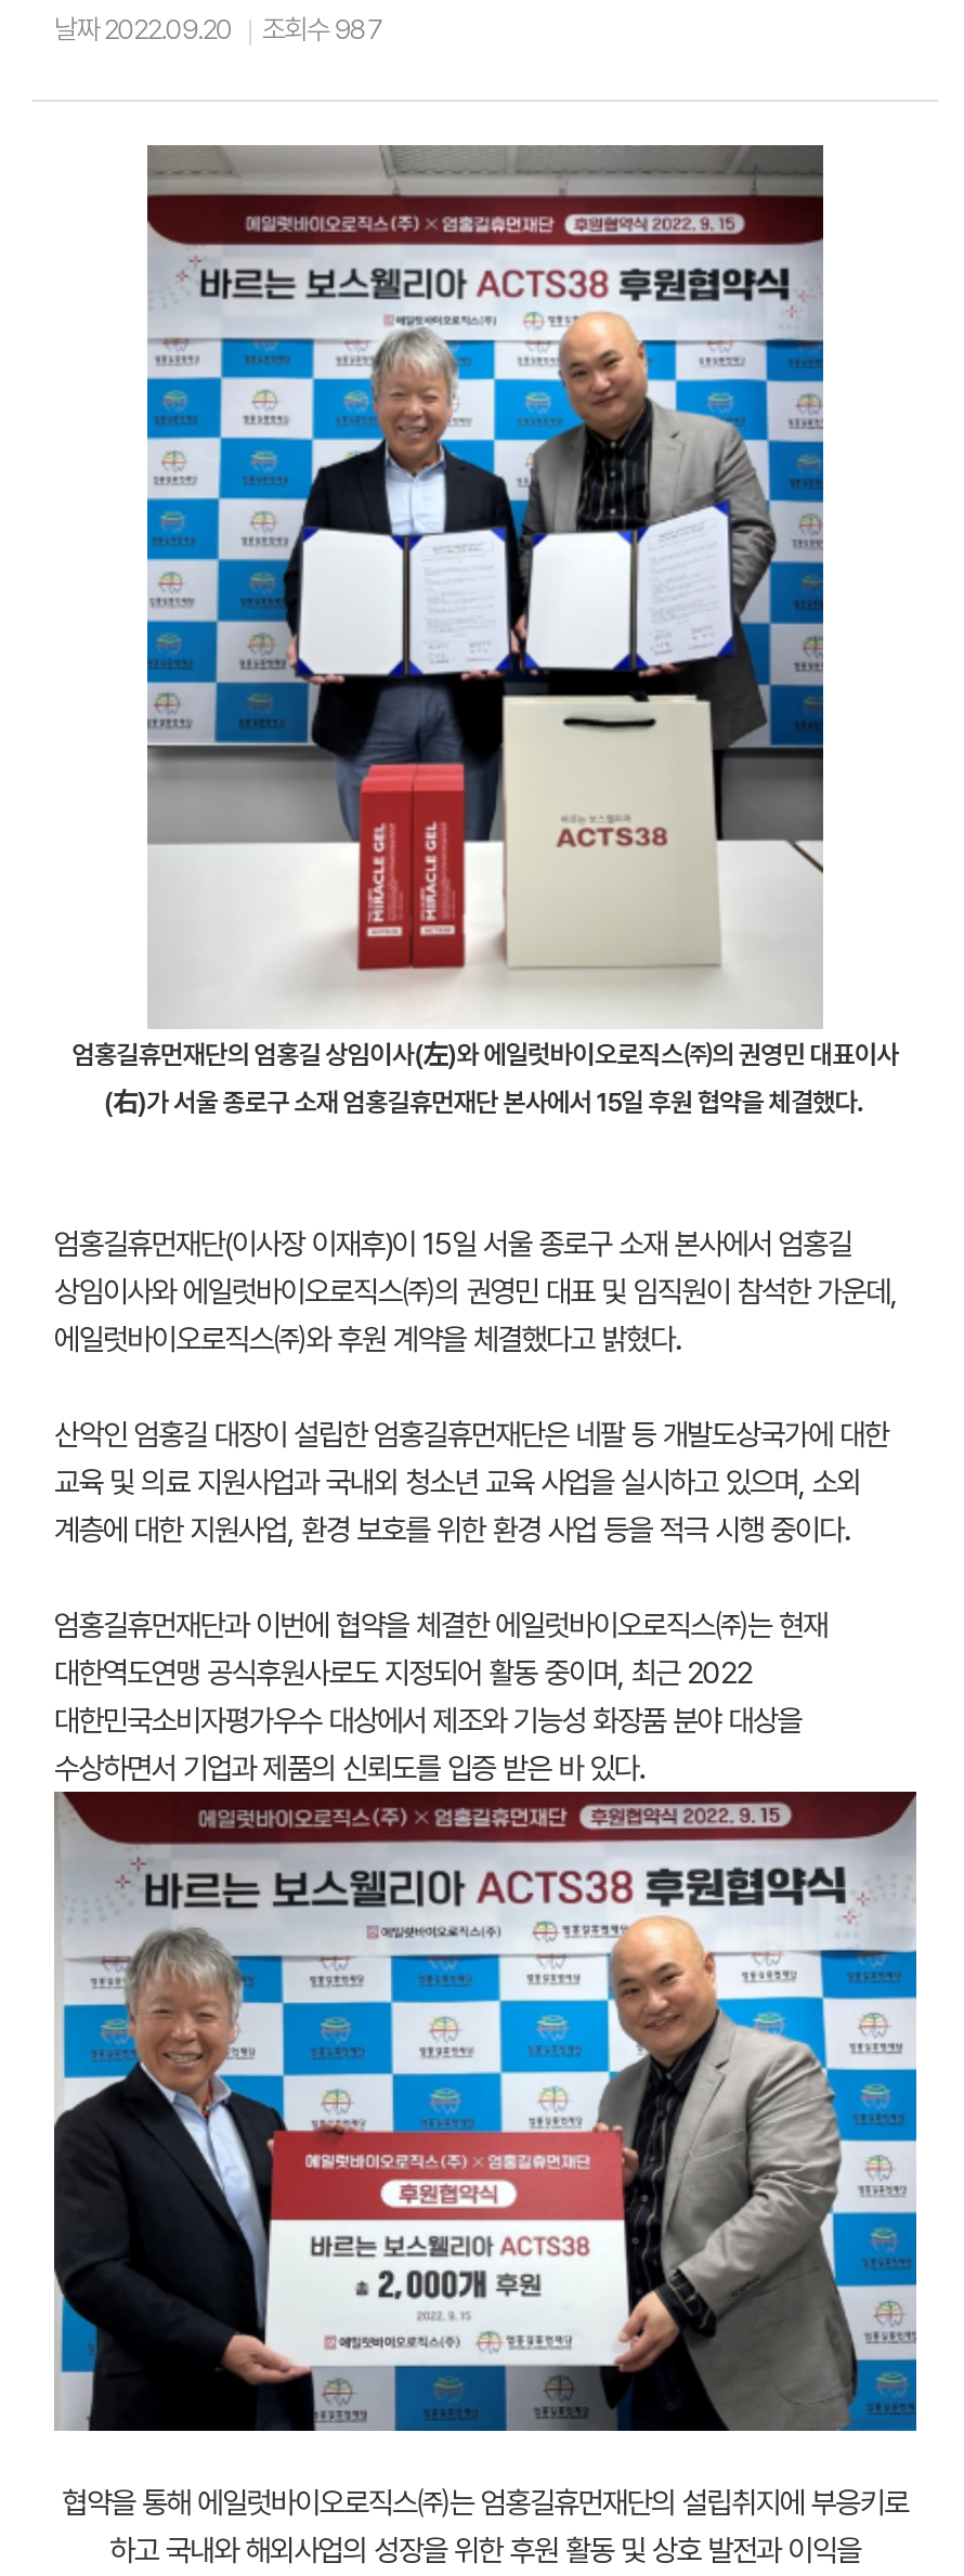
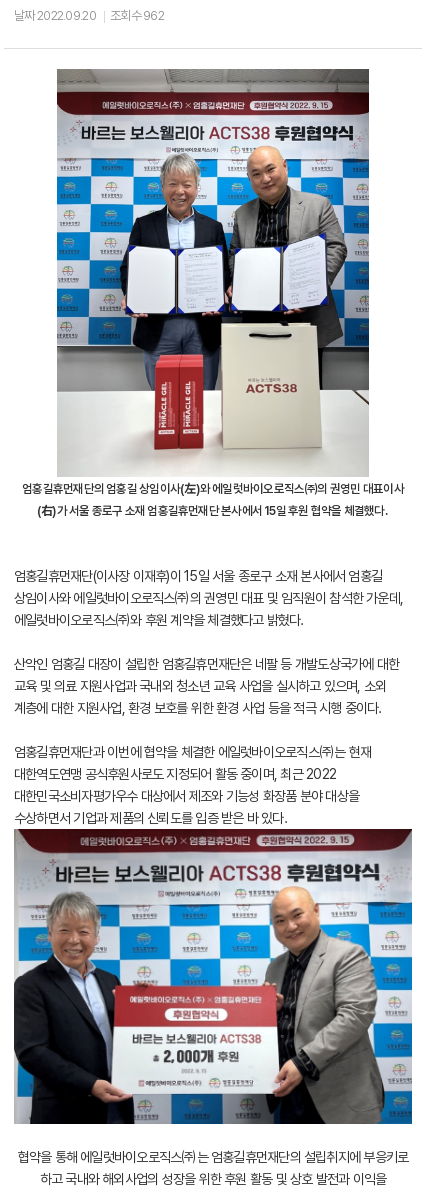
[54,13,381,45] 날짜2022.09.20 조회수987 -> [14,8,164,23] 날짜2022.09.20 조회수962

